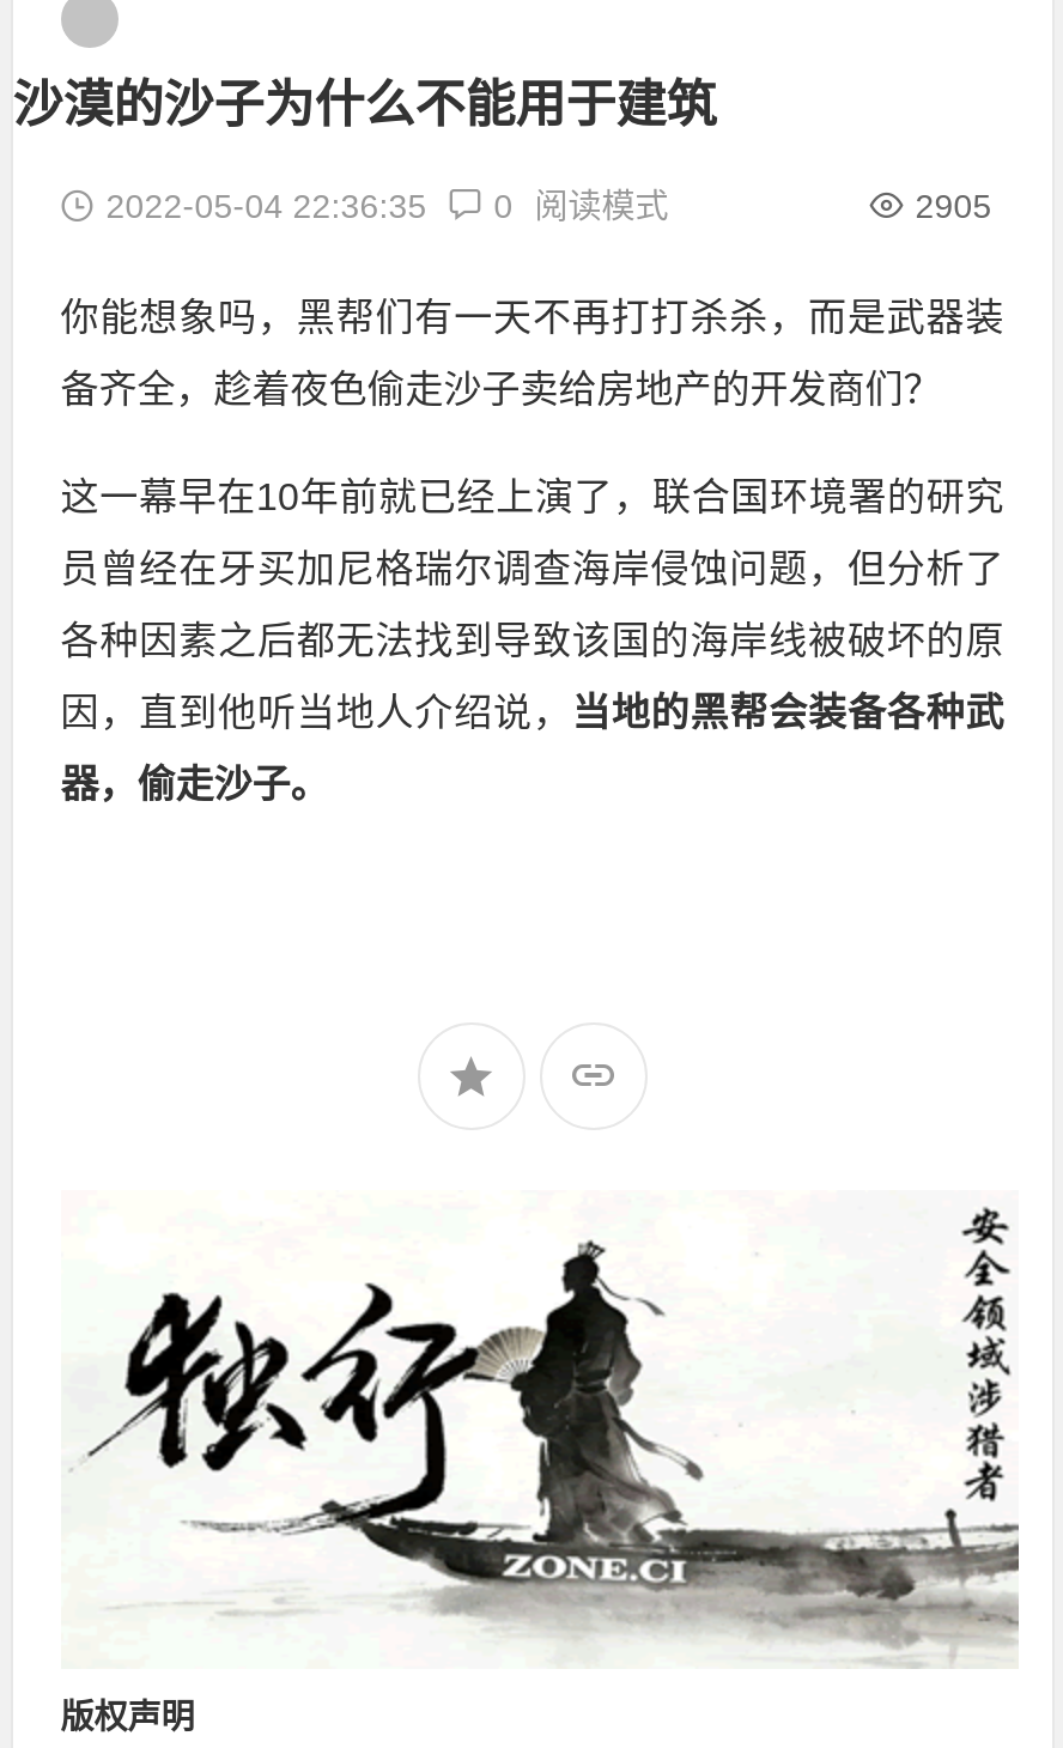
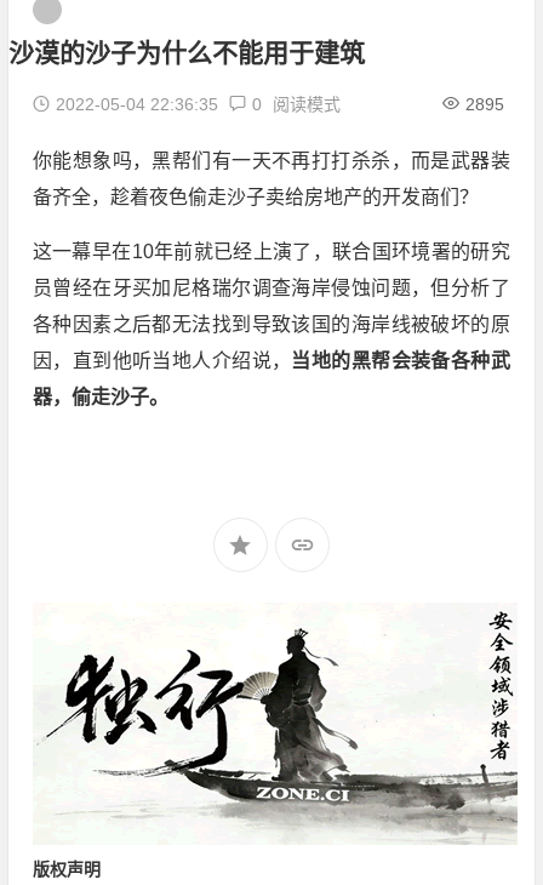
[915,187,992,225] 2905 -> [465,95,504,114] 2895

